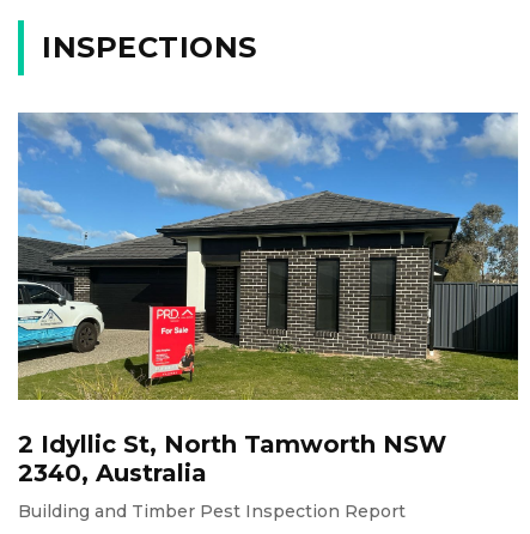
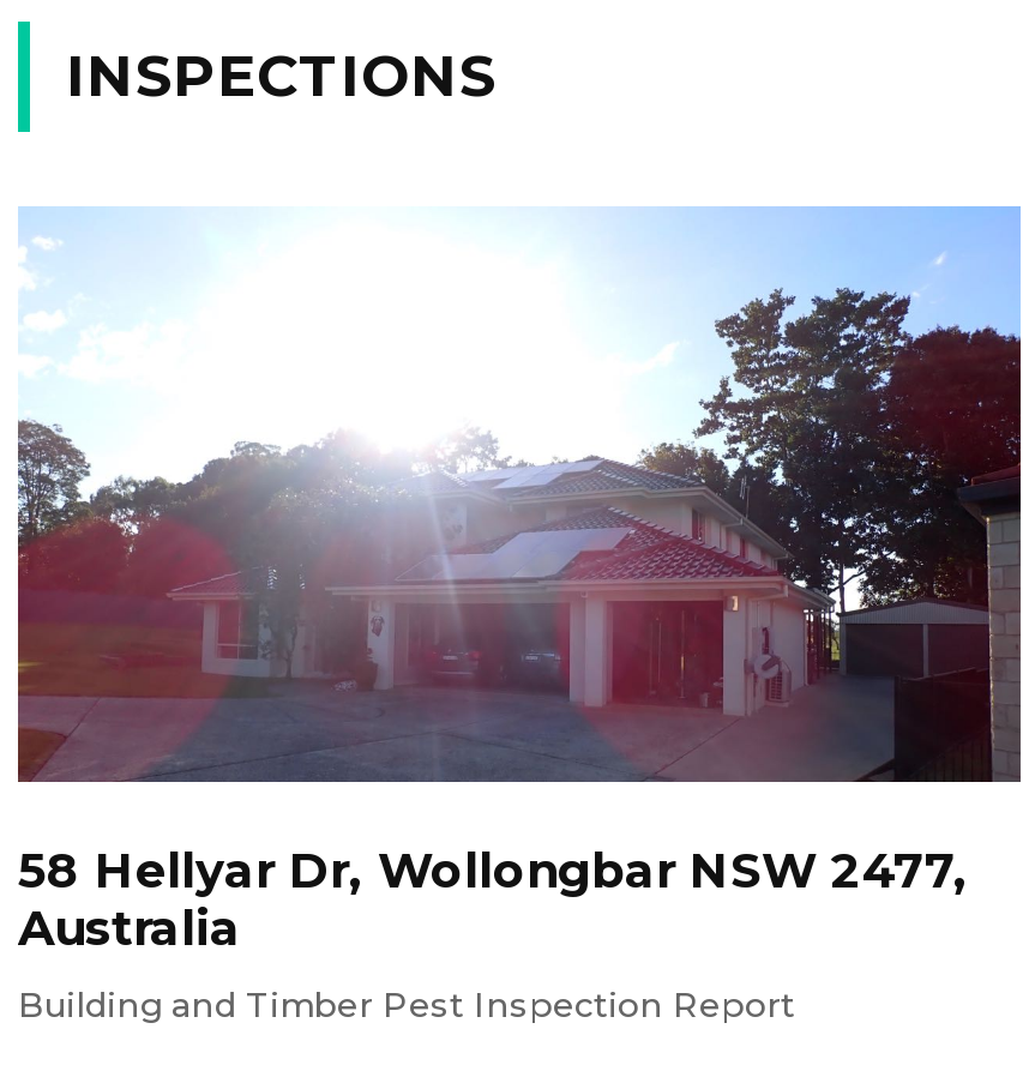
[17,111,519,487] [image] | 2 Idyllic St, North Tamworth NSW | 2340, Australia -> [16,206,1023,956] [image] | 58 Hellyar Dr, Wollongbar NSW 2477, | Australia

